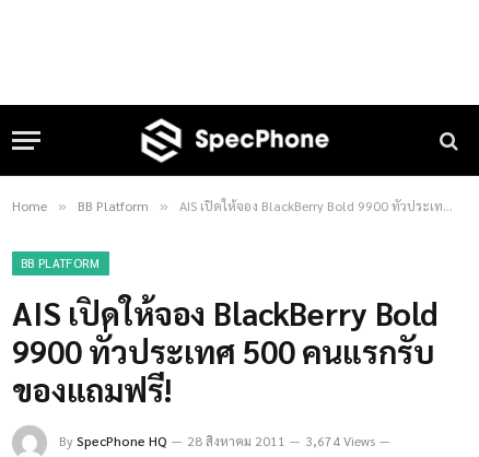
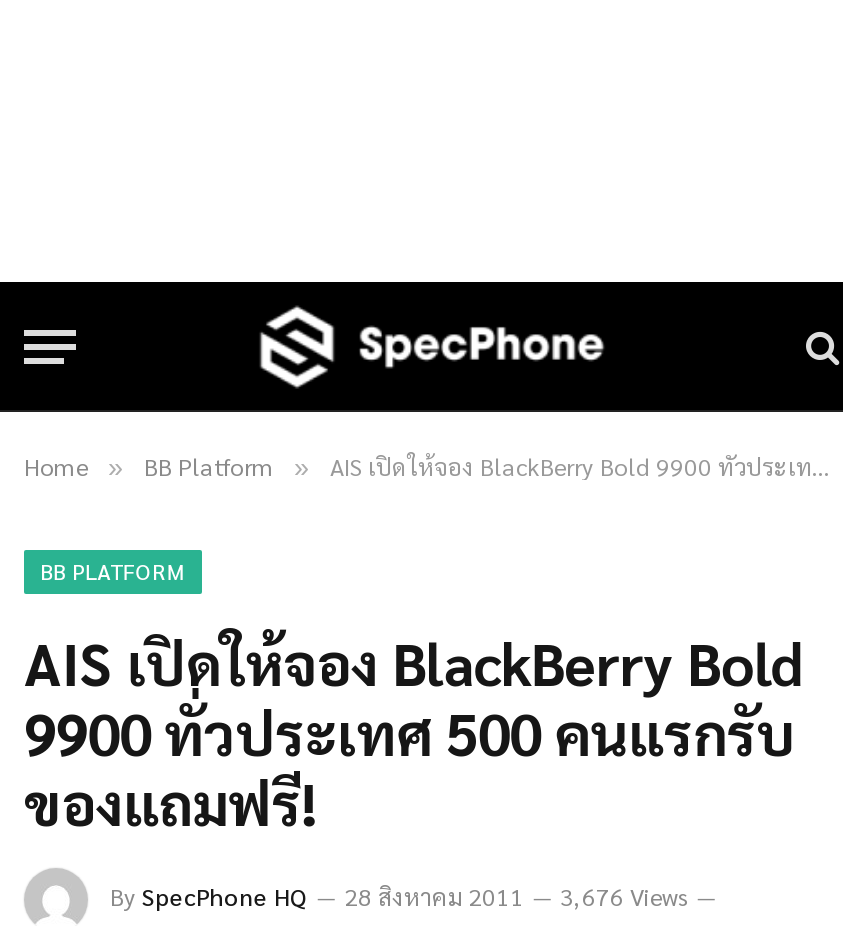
[59,432,375,450] By SpecPhone HQ 28 สิงหาคม 2011 3,674 Views -> [110,880,688,912] By SpecPhone HQ 28 สิงหาคม 2011 3,676 Views

